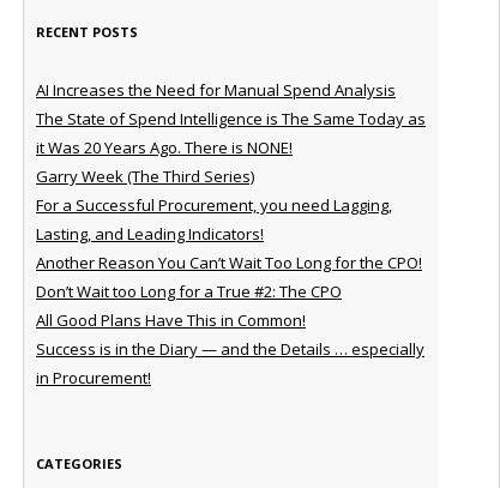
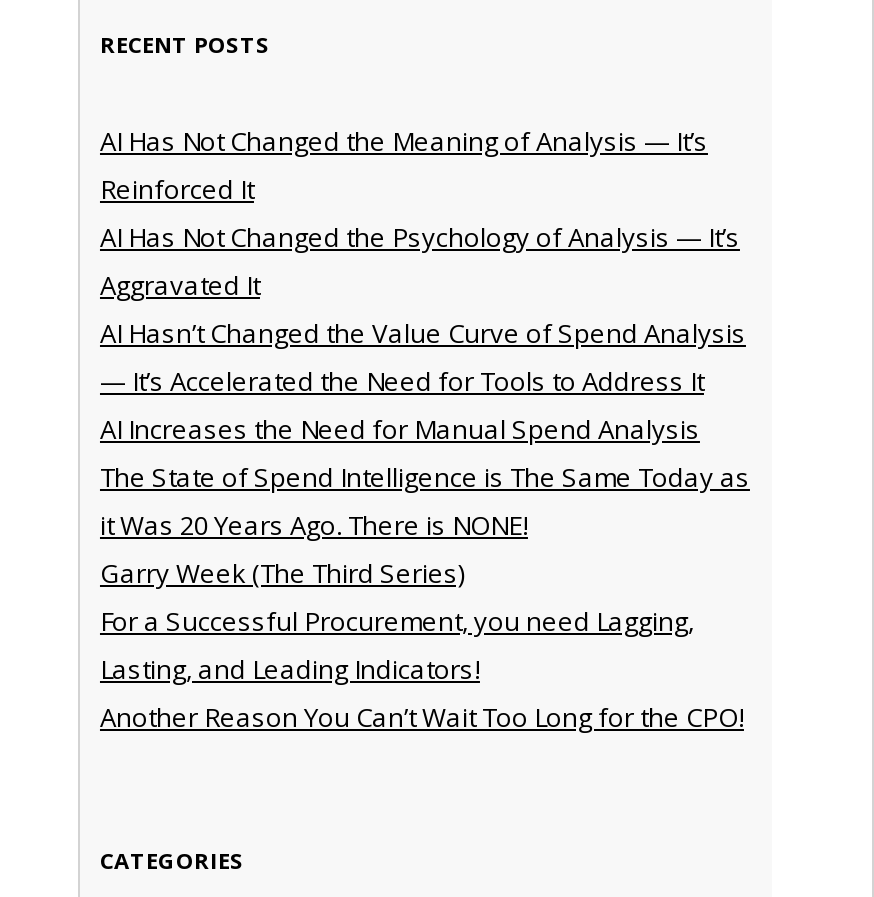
none -> [100,122,746,398] AI Has Not Changed the Meaning of Analysis — It’s | Reinforced It | AI Has Not Changed the Psychology of Analysis — It’s | Aggravated It | AI Hasn’t Changed the Value Curve of Spend Analysis | — It’s Accelerated the Need for Tools to Address It
moved [36,79,426,273] -> [100,410,750,734]: AI Increases the Need for Manual Spend Analysis | The State of Spend Intelligence is The Same Today as | it Was 20 Years Ago. There is NONE! | Garry Week (The Third Series) | For a Successful Procurement, you need Lagging, | Lasting, and Leading Indicators! | Another Reason You Can’t Wait Too Long for the CPO!
[36,280,424,388] Don’t Wait too Long for a True #2: The CPO | All Good Plans Have This in Common! | Success is in the Diary — and the Details … especially | in Procurement! -> none

